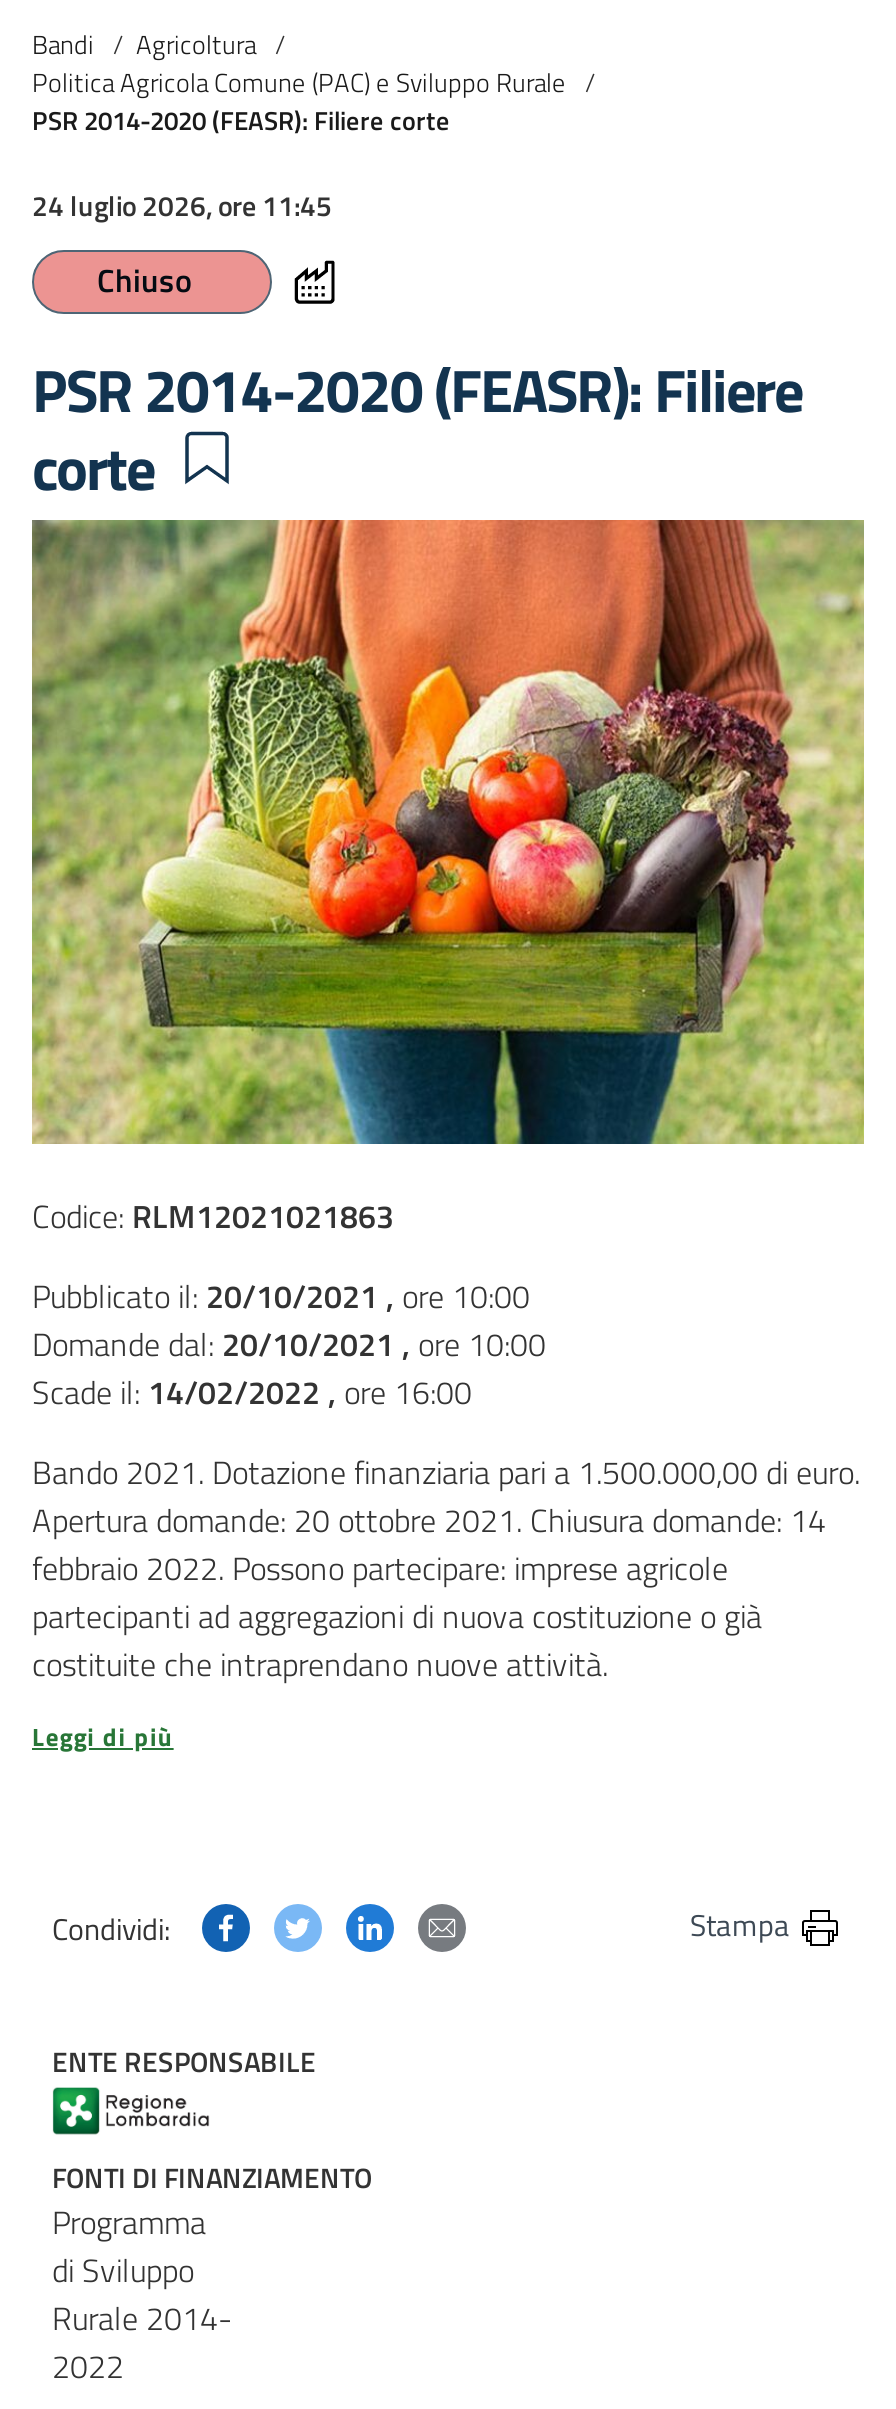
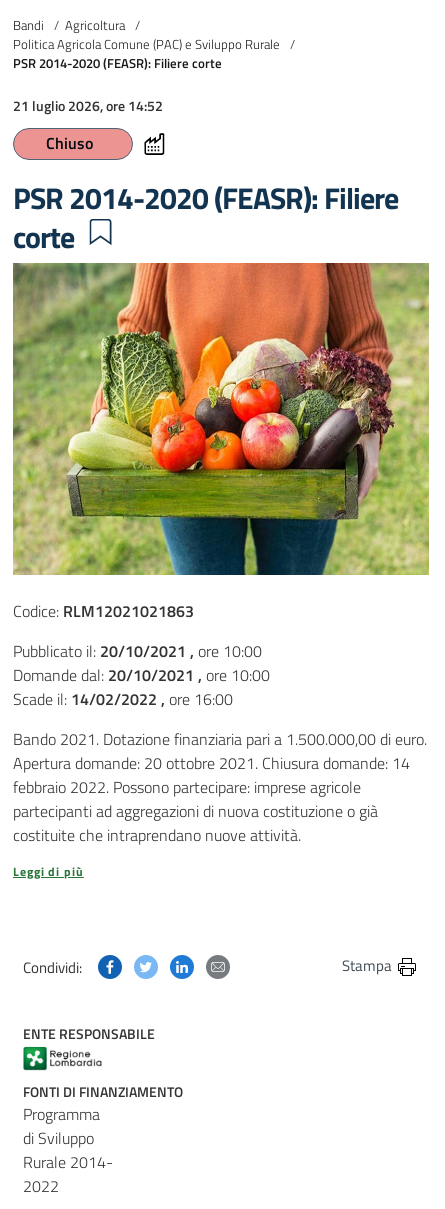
[32,184,332,226] 24 luglio 2026, ore 11:45 -> [13,95,163,116] 21 luglio 2026, ore 14:52

